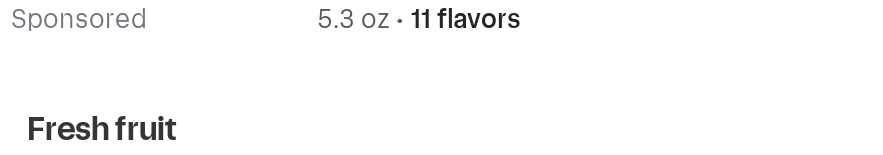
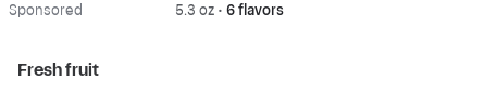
[317,8,521,32] 5.3 oz • 11 flavors -> [175,4,284,17] 5.3 oz • 6 flavors

